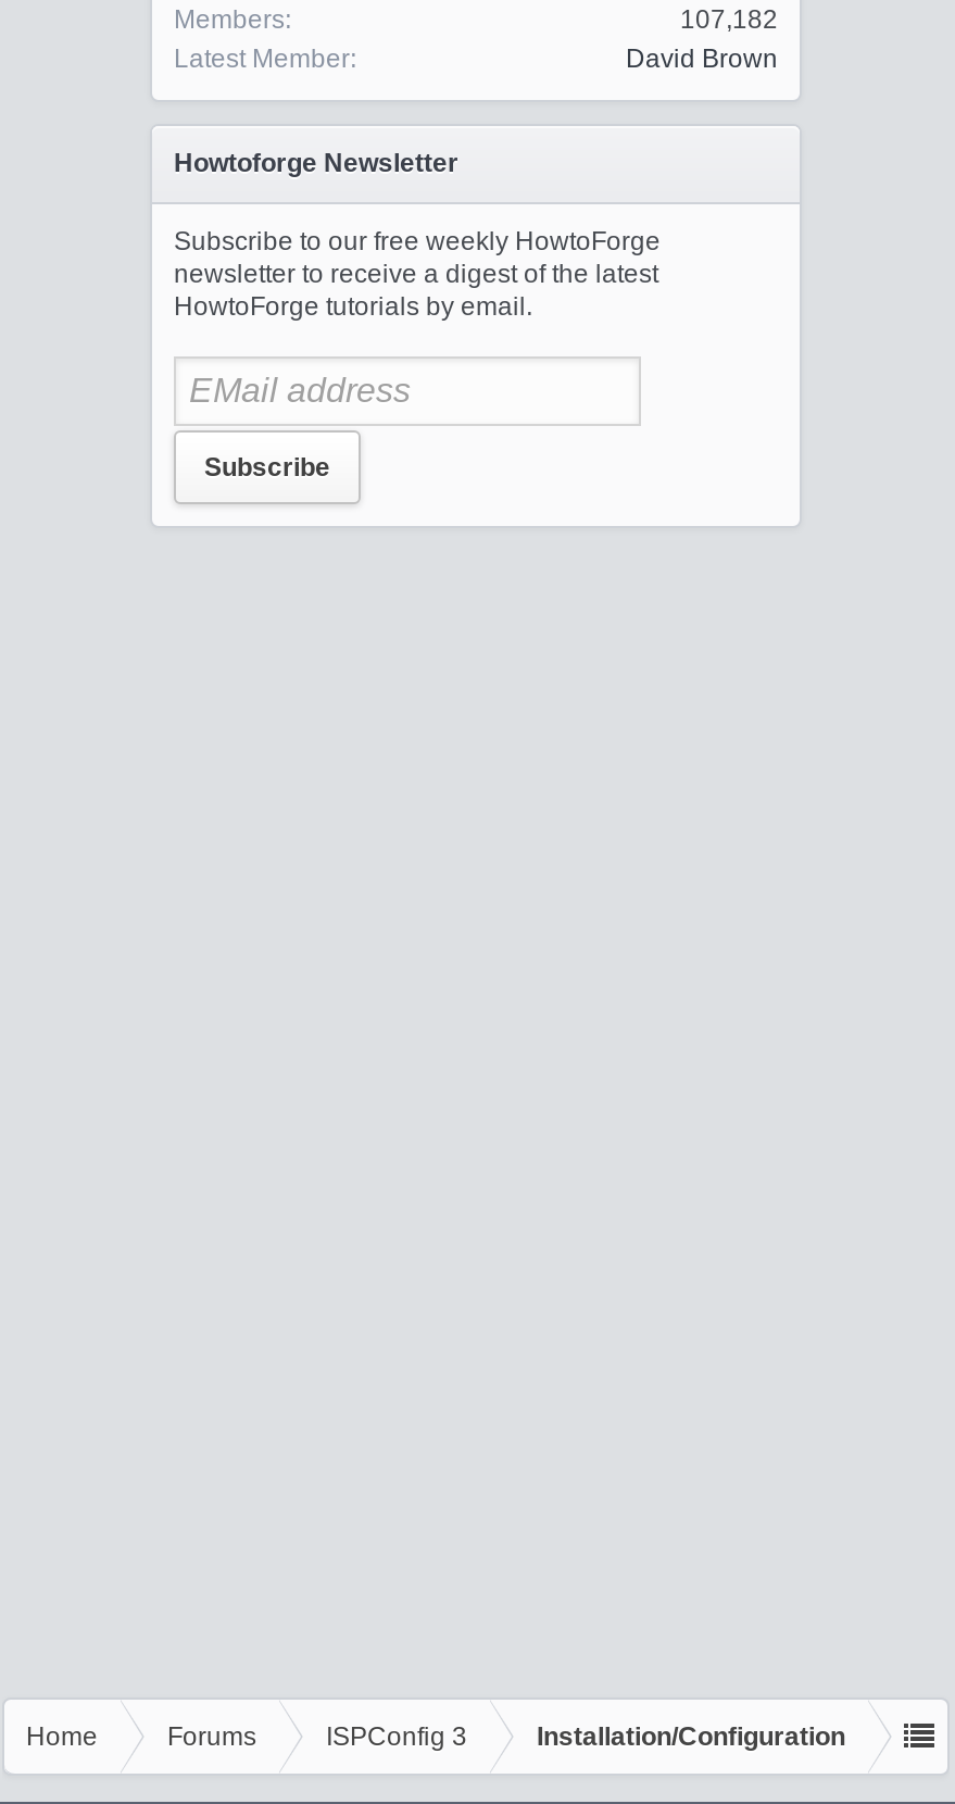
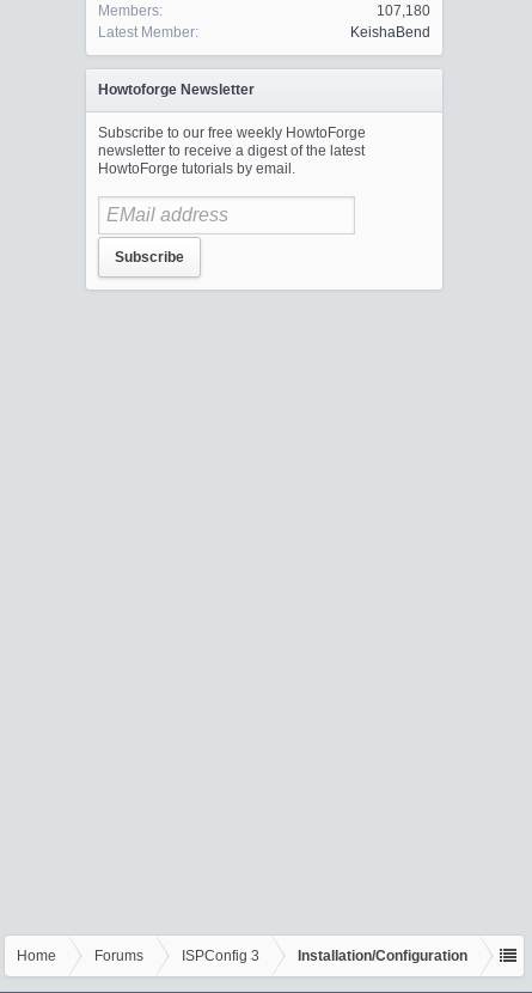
[680,4,778,35] 107,182 -> [377,2,430,19] 107,180
[626,43,778,74] David Brown -> [350,24,430,41] KeishaBend

